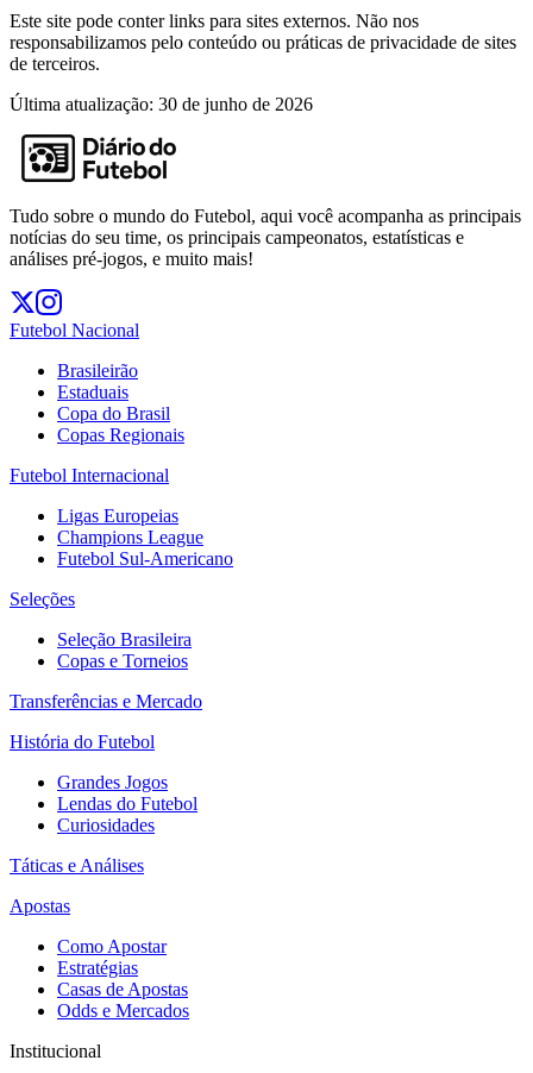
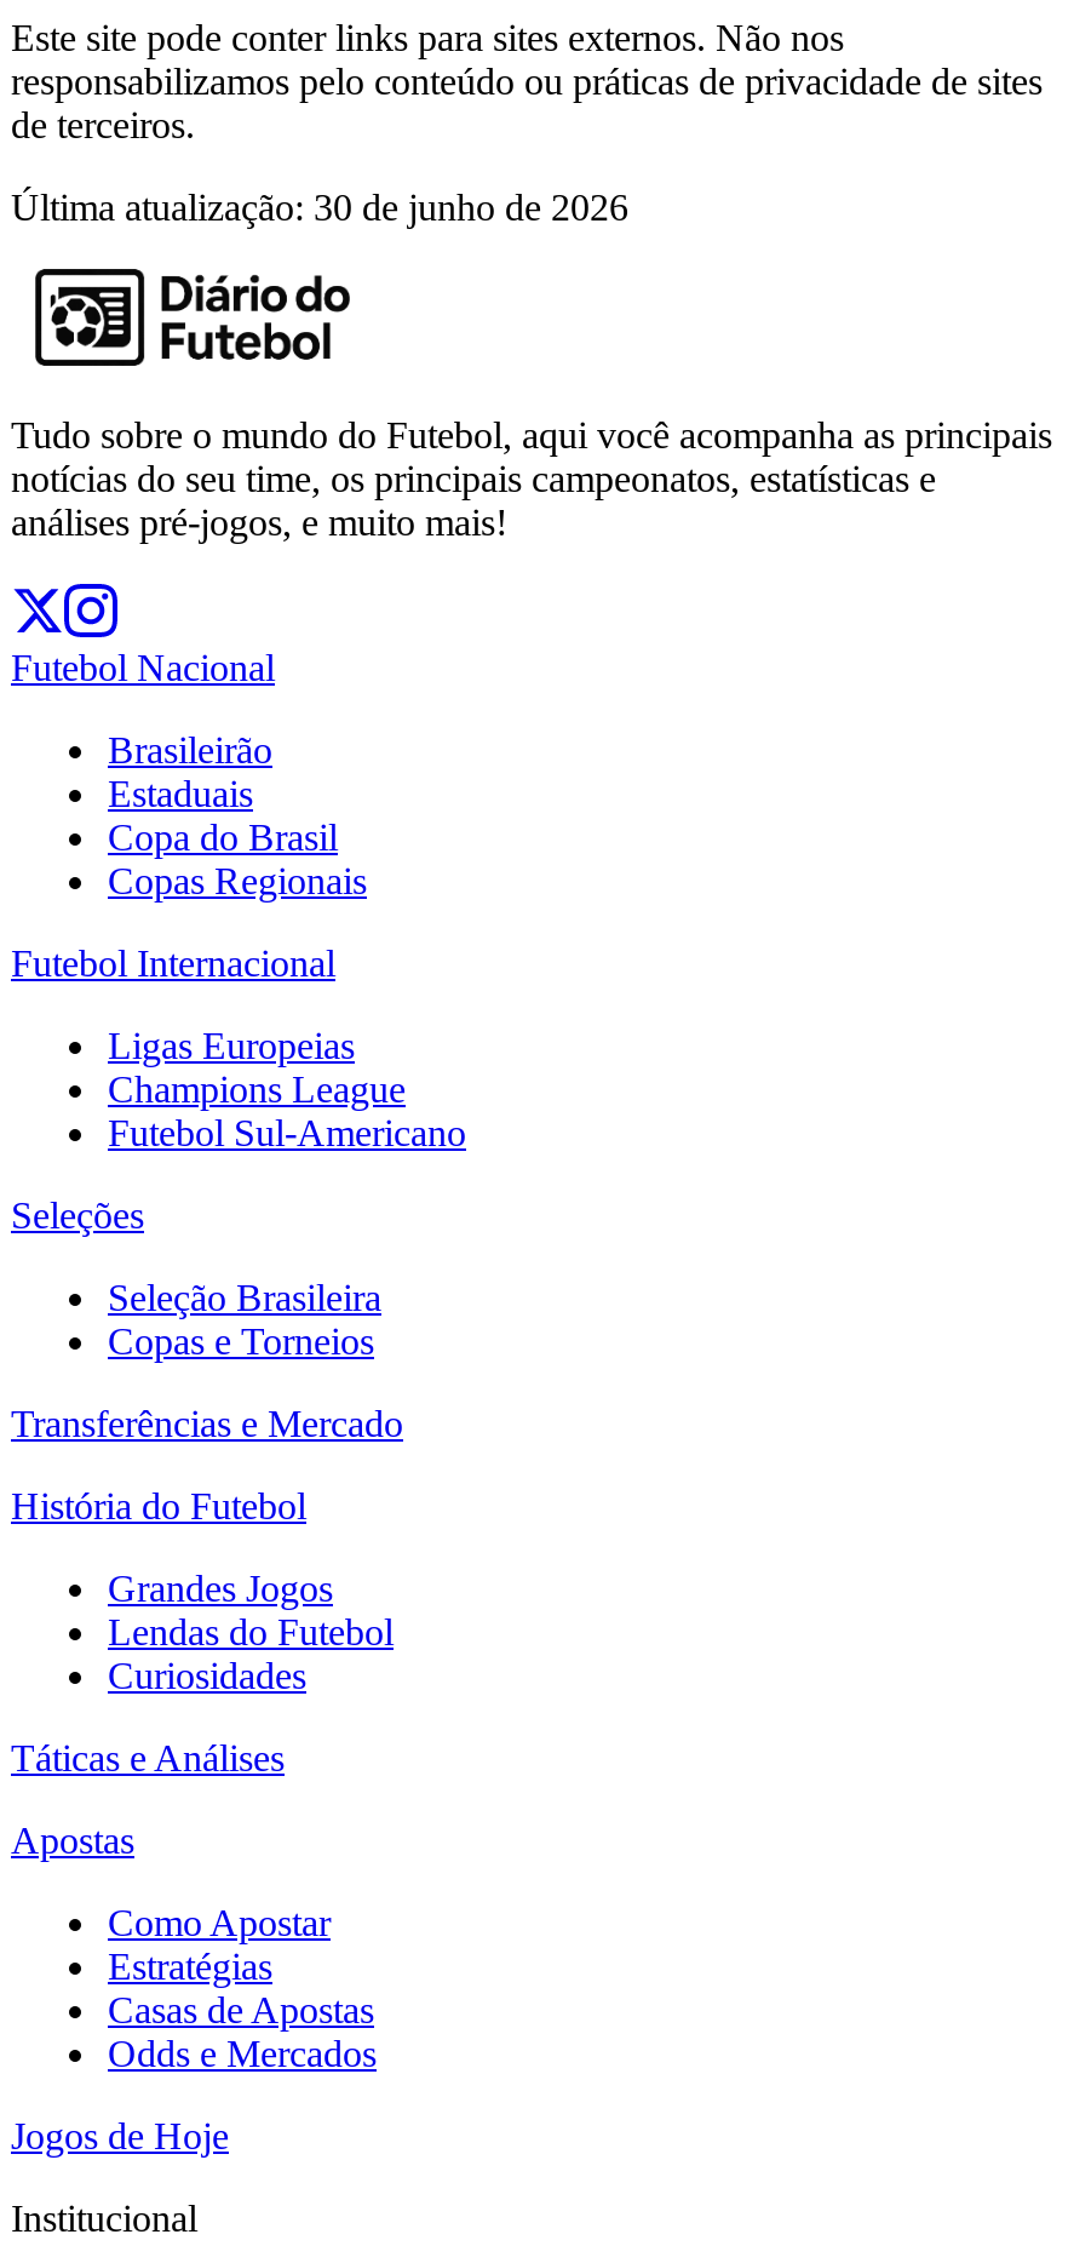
none -> [11,2115,229,2156] Jogos de Hoje

